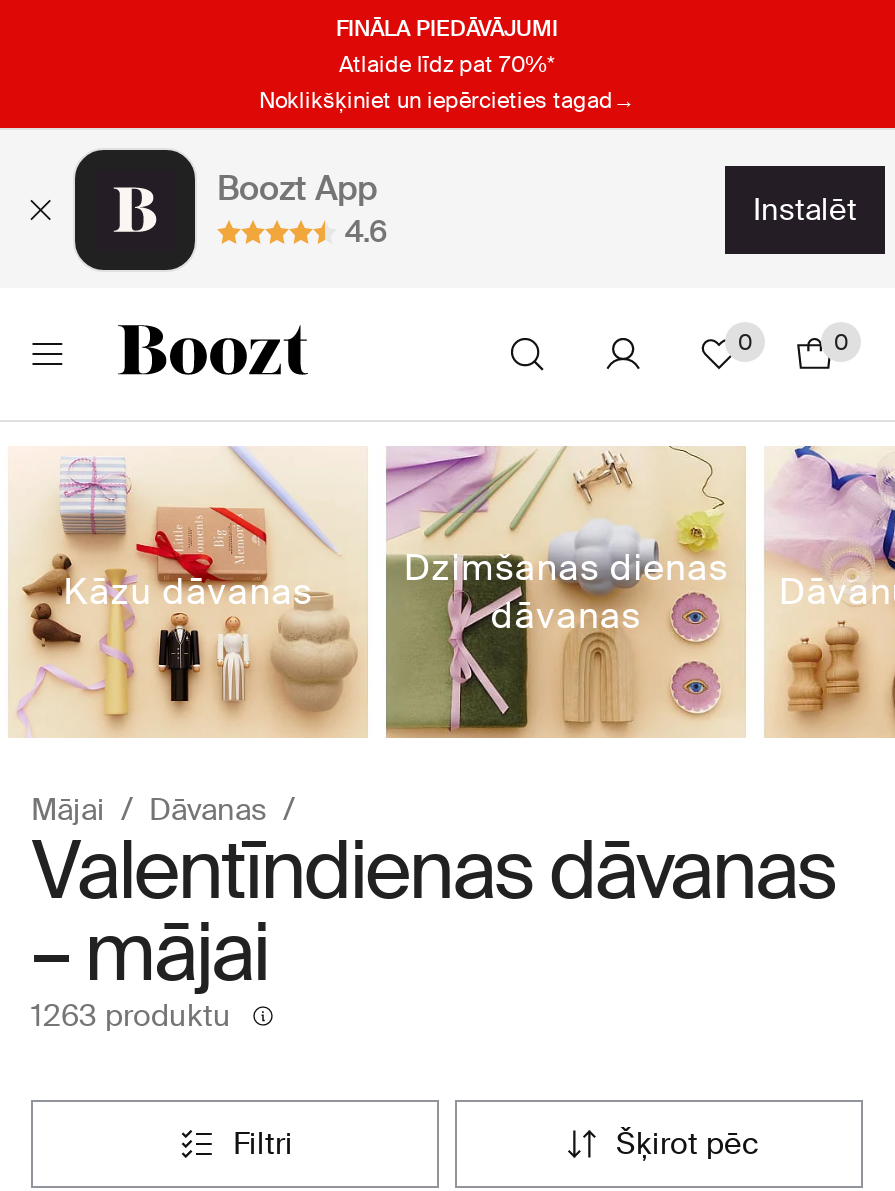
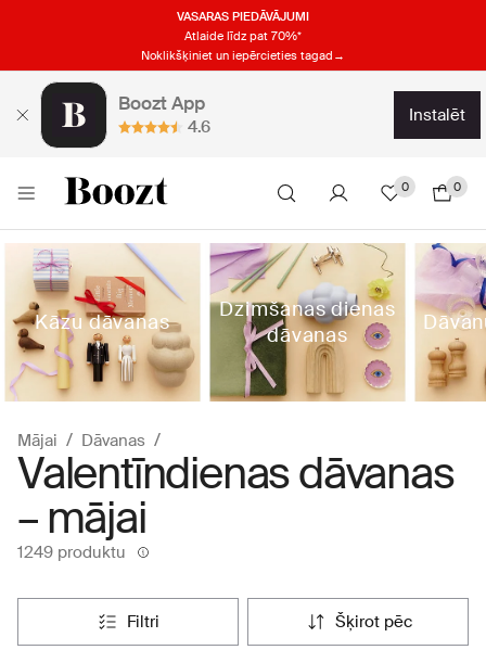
[336,13,558,41] FINĀLA PIEDĀVĀJUMI -> [177,8,309,23] VASARAS PIEDĀVĀJUMI
[31,996,231,1036] 1263 produktu -> [17,542,126,563] 1249 produktu

